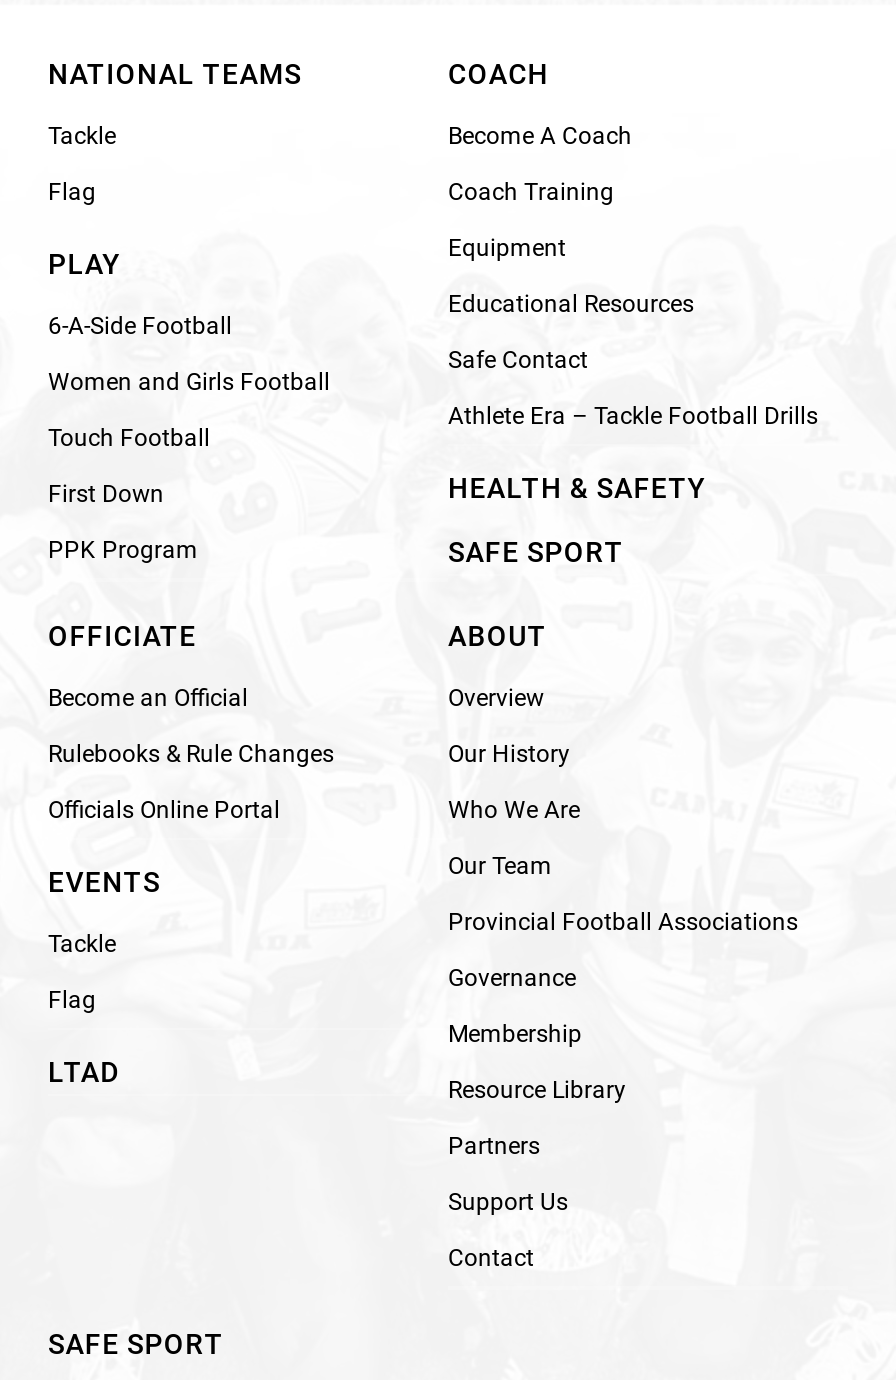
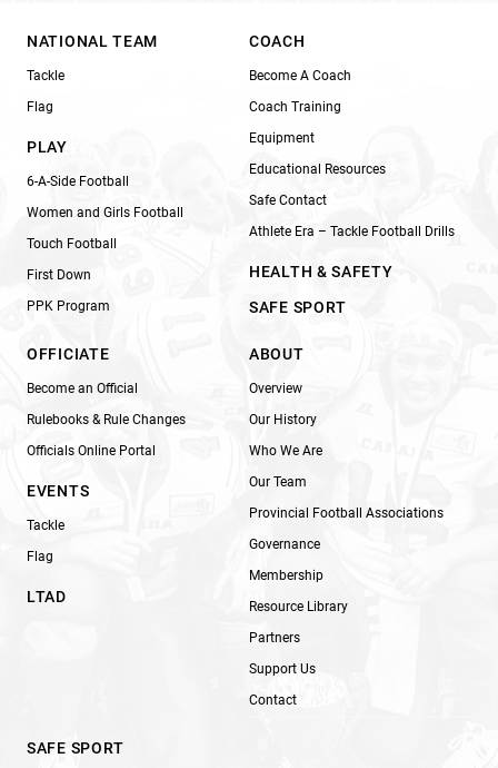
[48,58,302,90] NATIONAL TEAMS -> [27,33,158,50] NATIONAL TEAM

